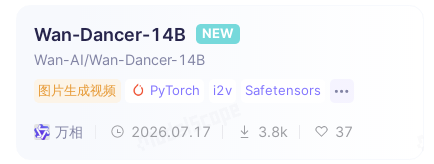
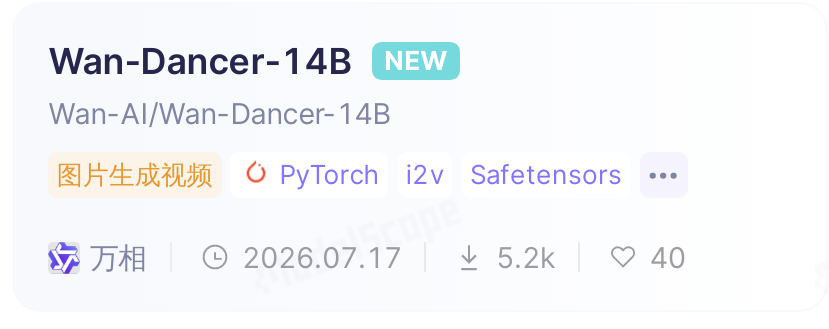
[258,123,353,140] 3.8k | 37 -> [496,240,686,274] 5.2k | 40

